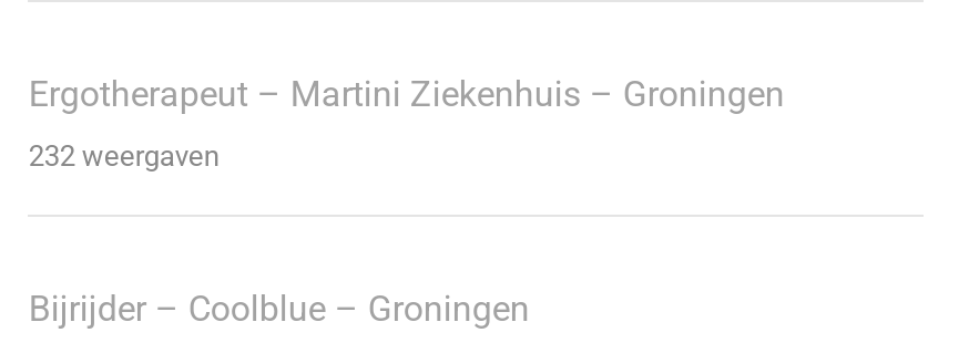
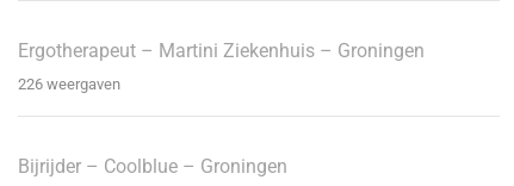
[29,140,219,173] 232 weergaven -> [18,75,121,93] 226 weergaven

